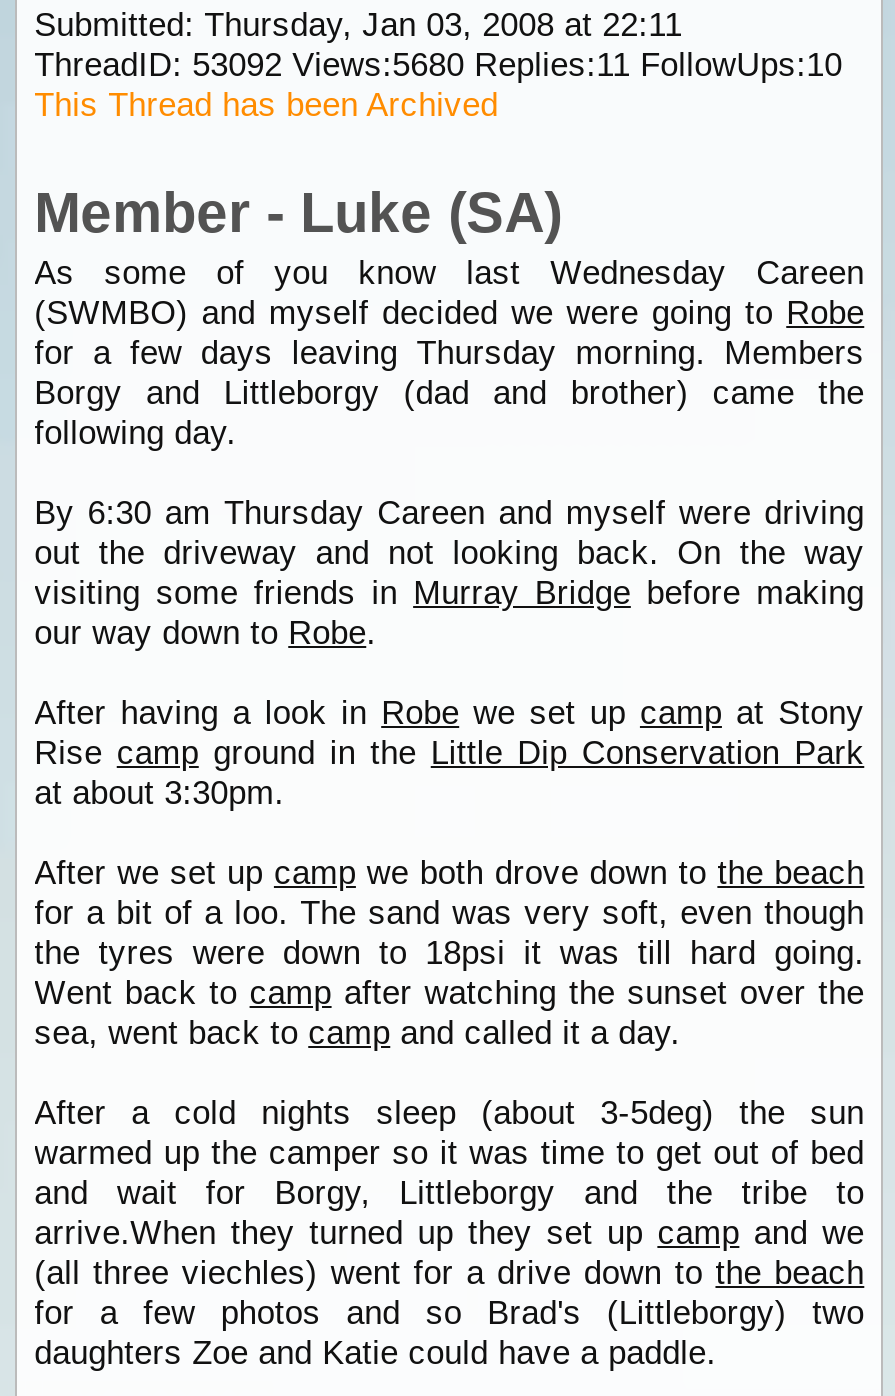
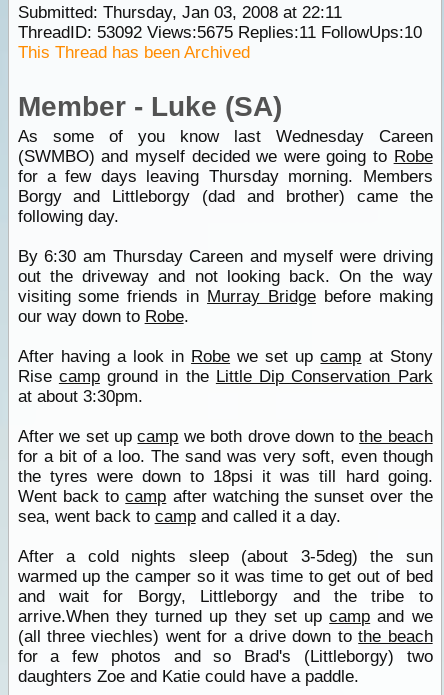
[34,46,842,84] ThreadID: 53092 Views:5680 Replies:11 FollowUps:10 -> [18,23,422,42] ThreadID: 53092 Views:5675 Replies:11 FollowUps:10

